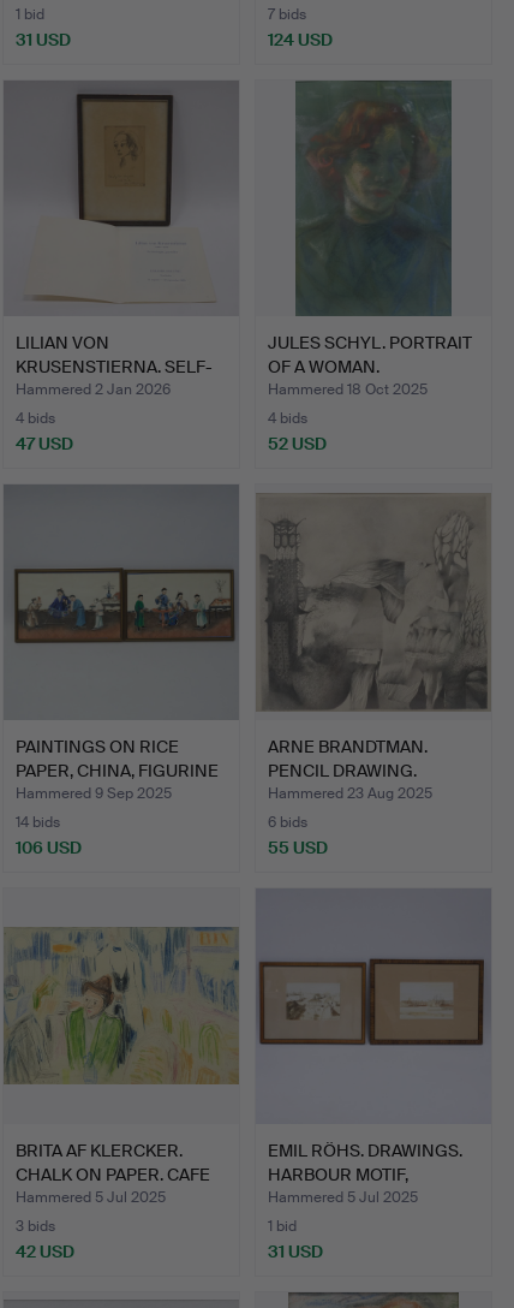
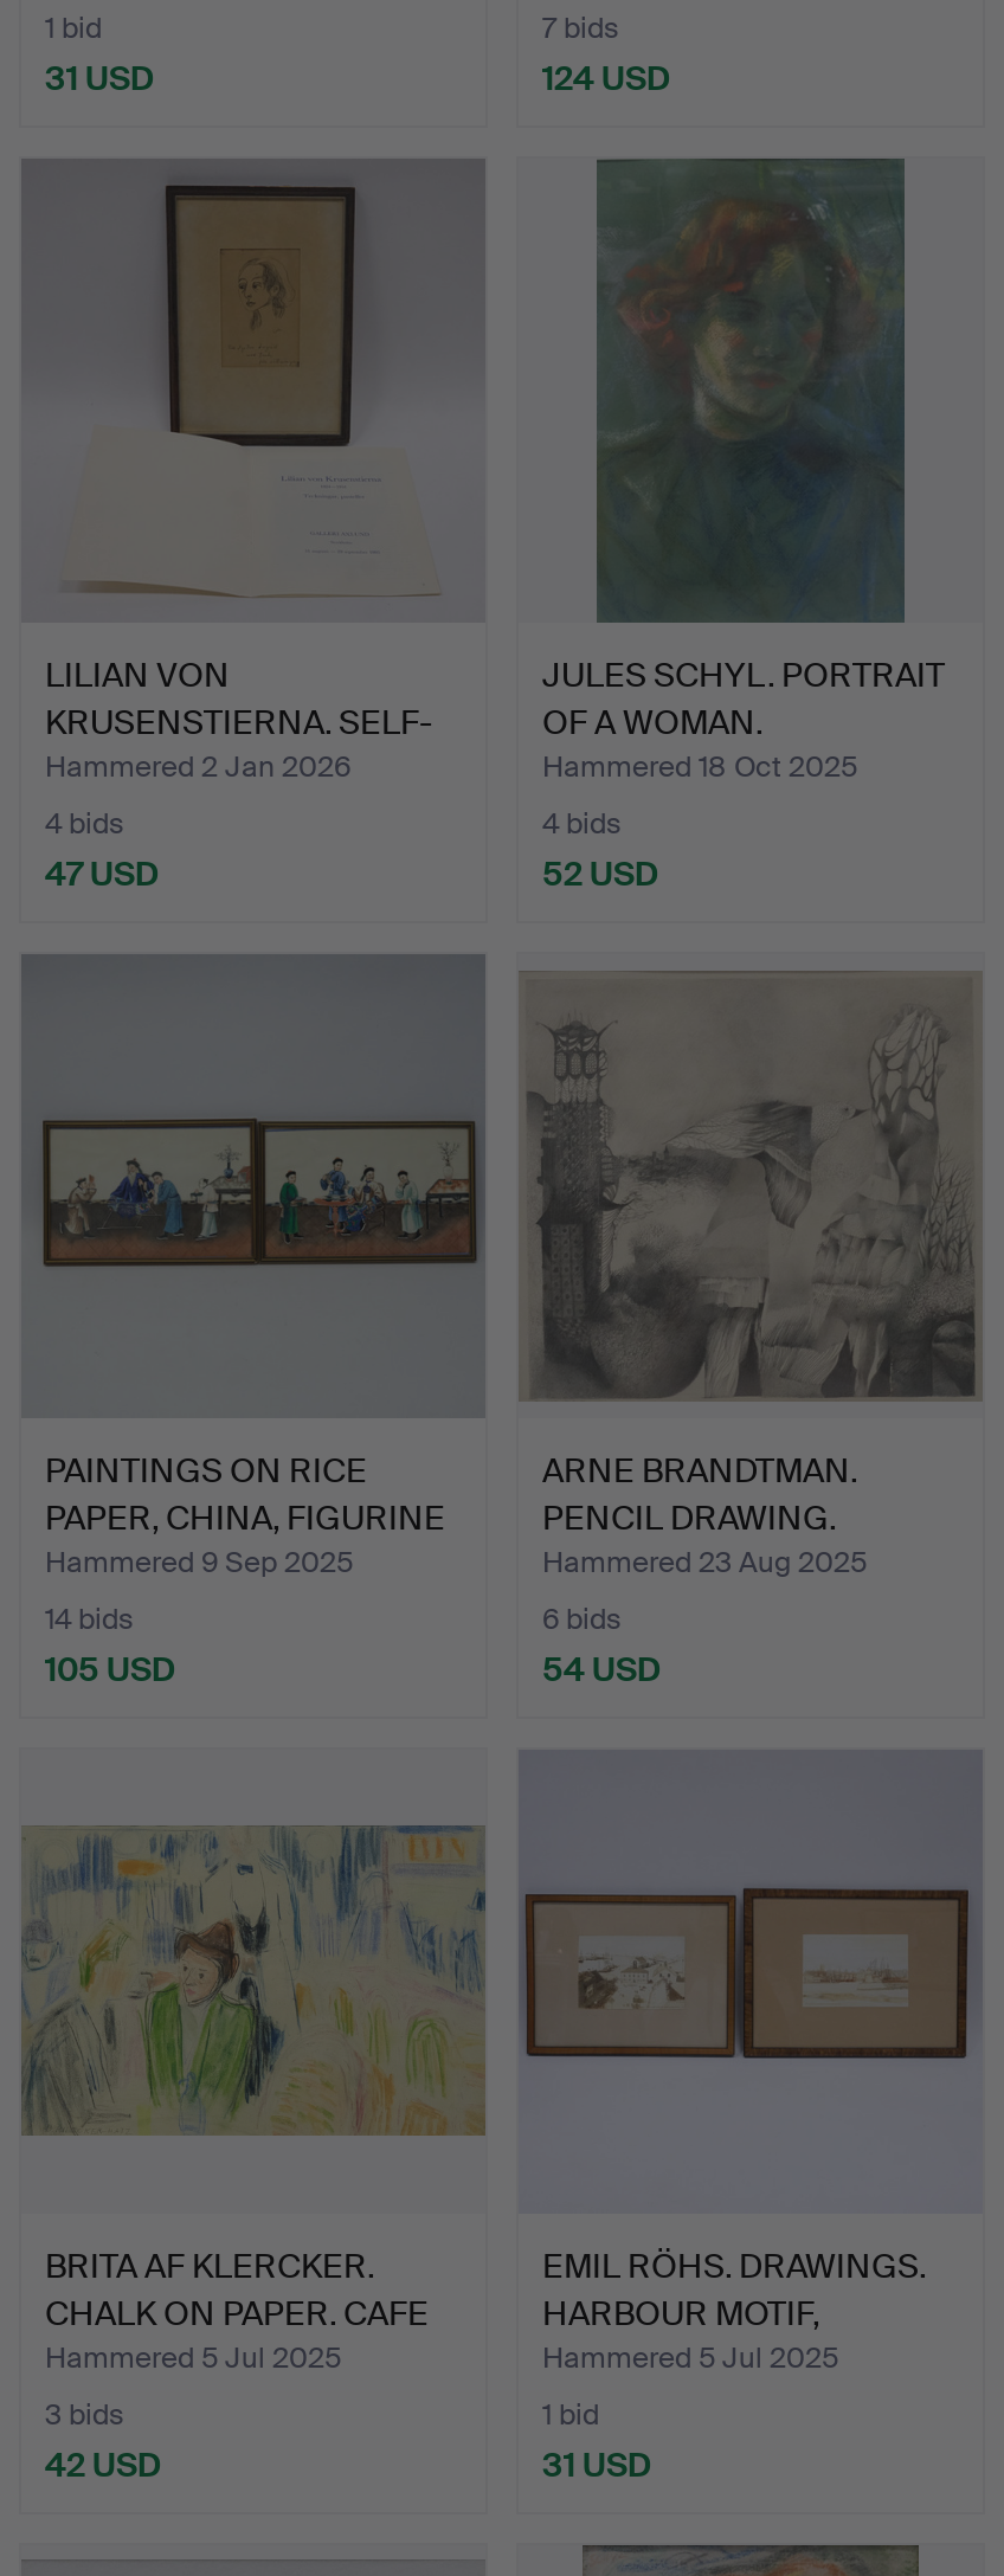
[16,836,82,858] 106 USD -> [45,1647,175,1690] 105 USD
[268,836,328,858] 55 USD -> [542,1647,661,1690] 54 USD

